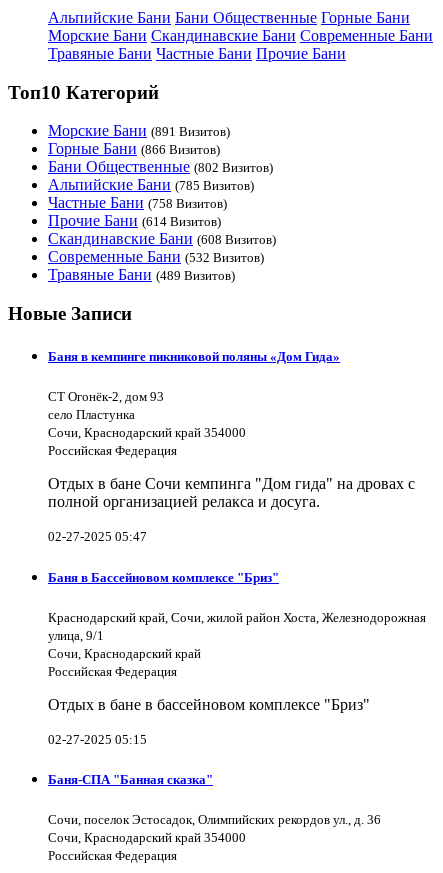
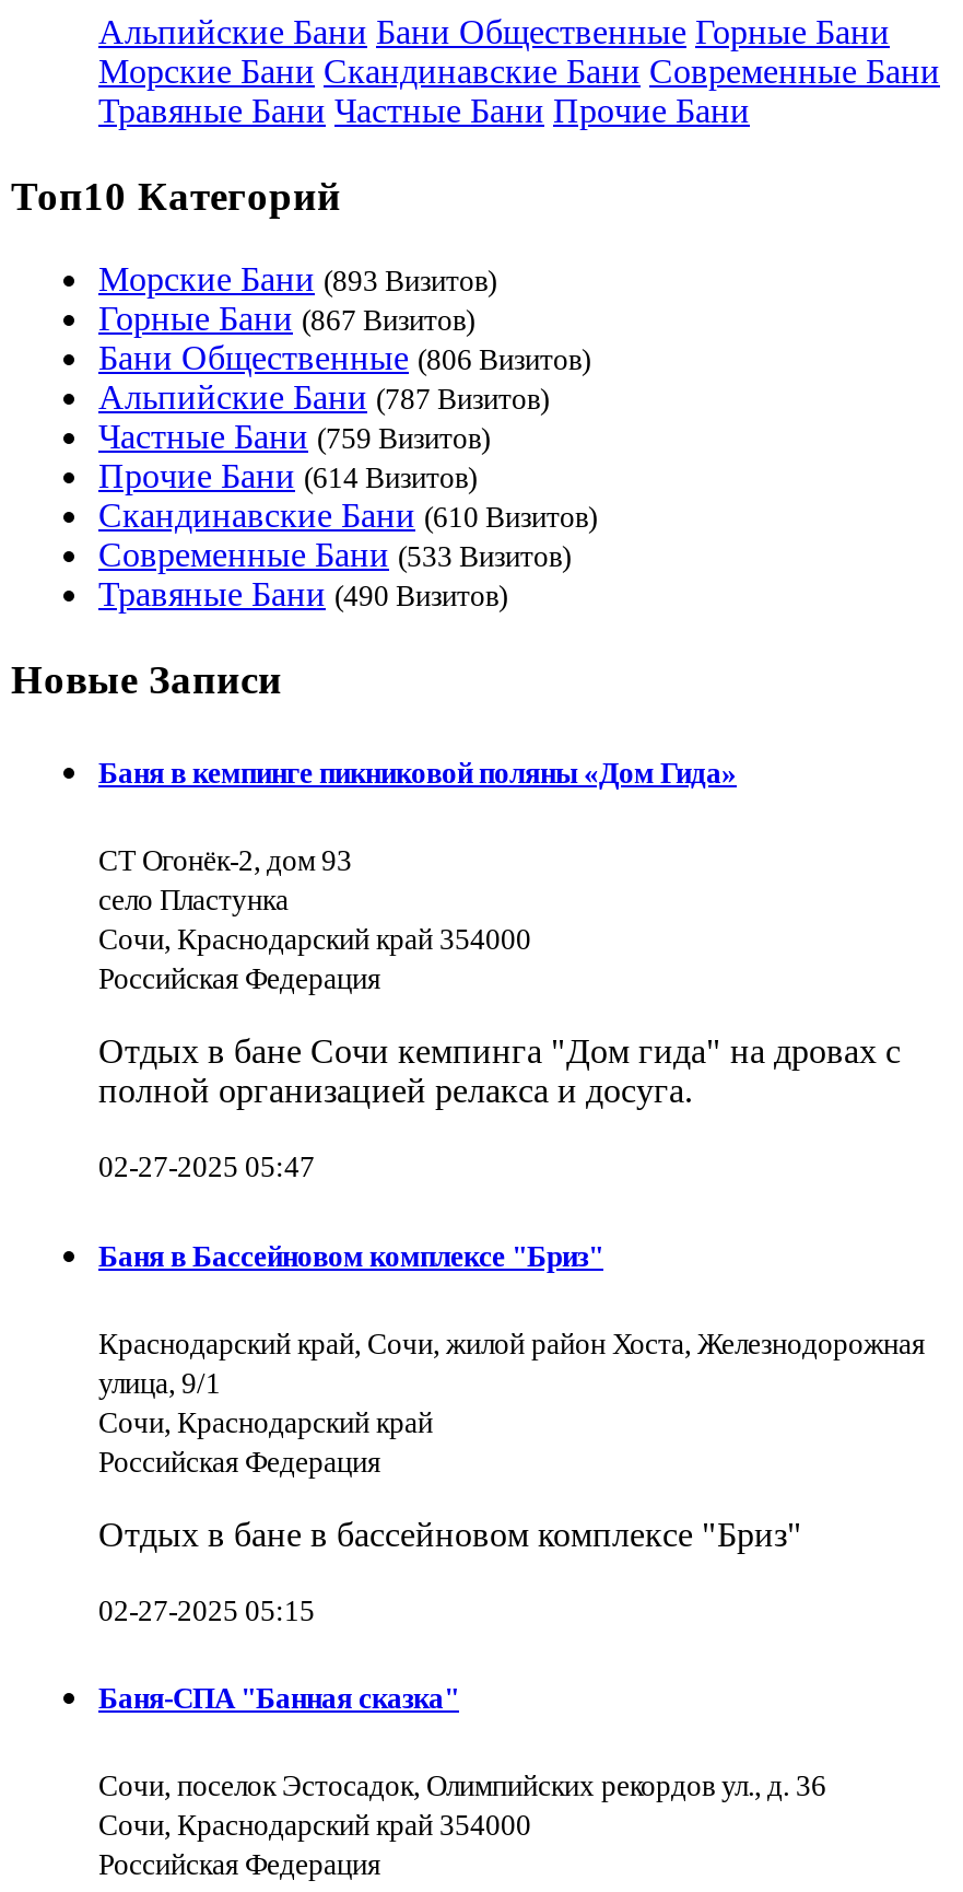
[48,122,230,139] Морские Бани (891 Визитов) -> [98,261,496,298] Морские Бани (893 Визитов)
[48,140,220,157] Горные Бани (866 Визитов) -> [98,300,474,337] Горные Бани (867 Визитов)
[48,158,273,175] Бани Общественные (802 Визитов) -> [98,340,590,377] Бани Общественные (806 Визитов)
[48,176,254,193] Альпийские Бани (785 Визитов) -> [98,379,549,416] Альпийские Бани (787 Визитов)
[48,194,227,211] Частные Бани (758 Визитов) -> [98,418,490,456] Частные Бани (759 Визитов)
[48,230,276,247] Скандинавские Бани (608 Визитов) -> [98,497,597,534] Скандинавские Бани (610 Визитов)
[48,248,264,265] Современные Бани (532 Визитов) -> [98,537,571,574] Современные Бани (533 Визитов)
[48,266,235,283] Травяные Бани (489 Визитов) -> [98,576,507,613] Травяные Бани (490 Визитов)

